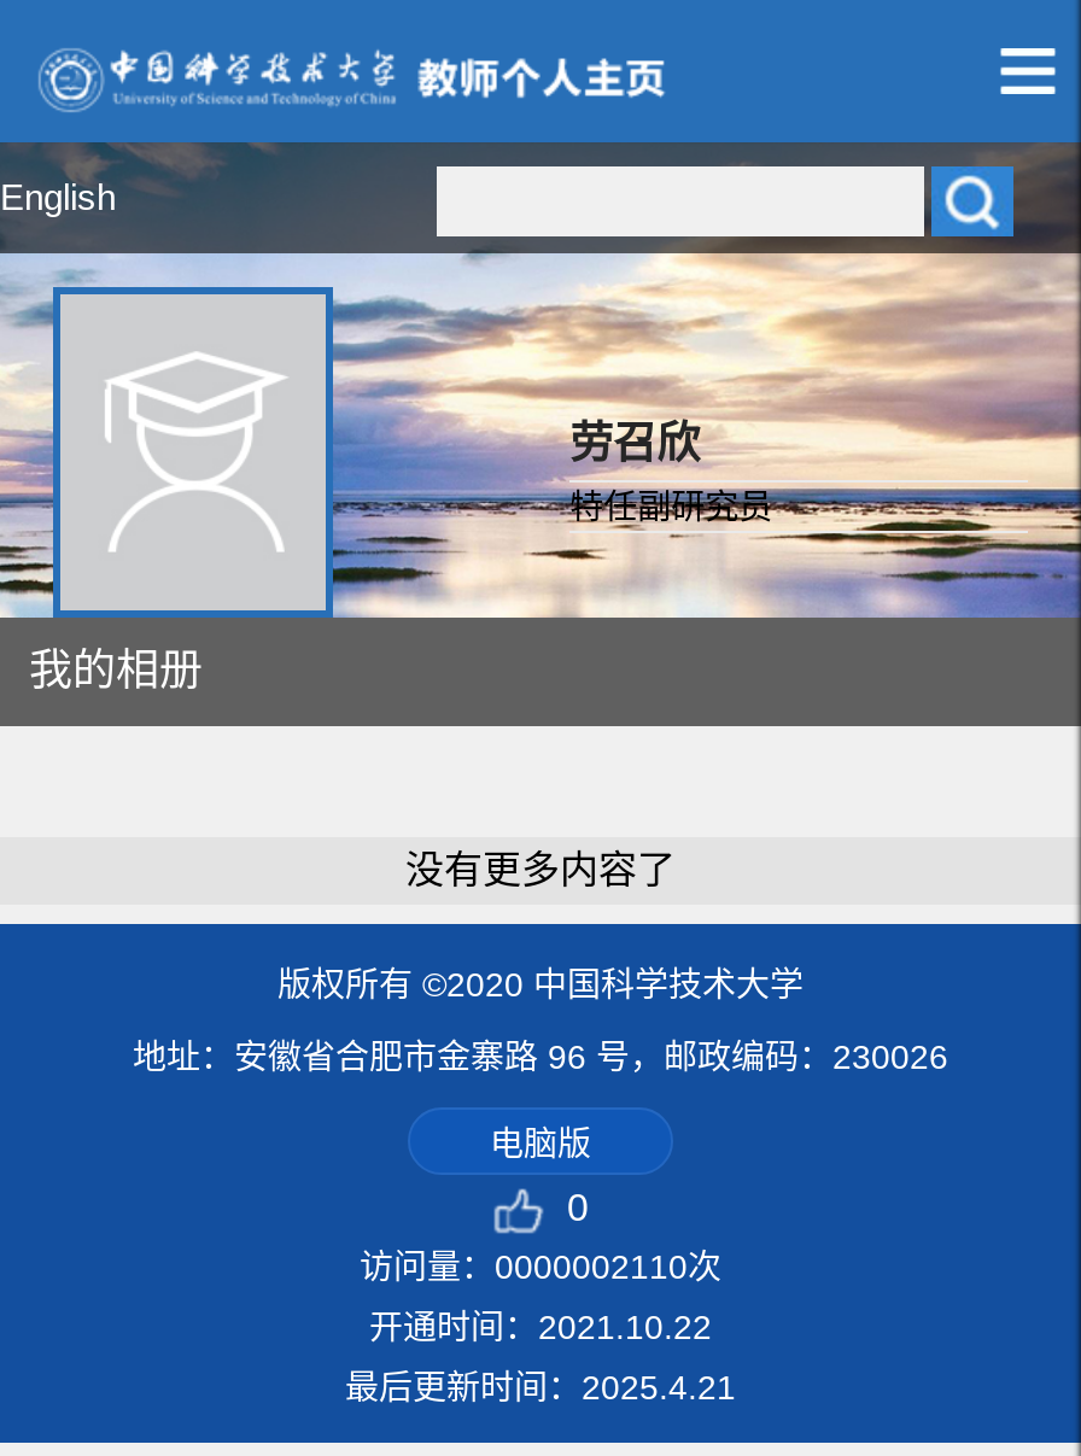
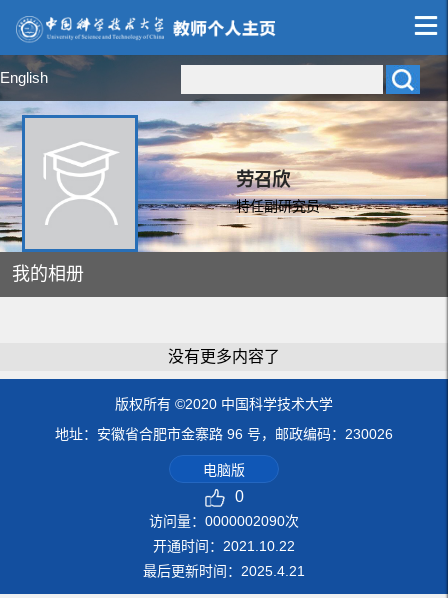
[360,1247,721,1285] 访问量：0000002110次 -> [149,513,299,529] 访问量：0000002090次

